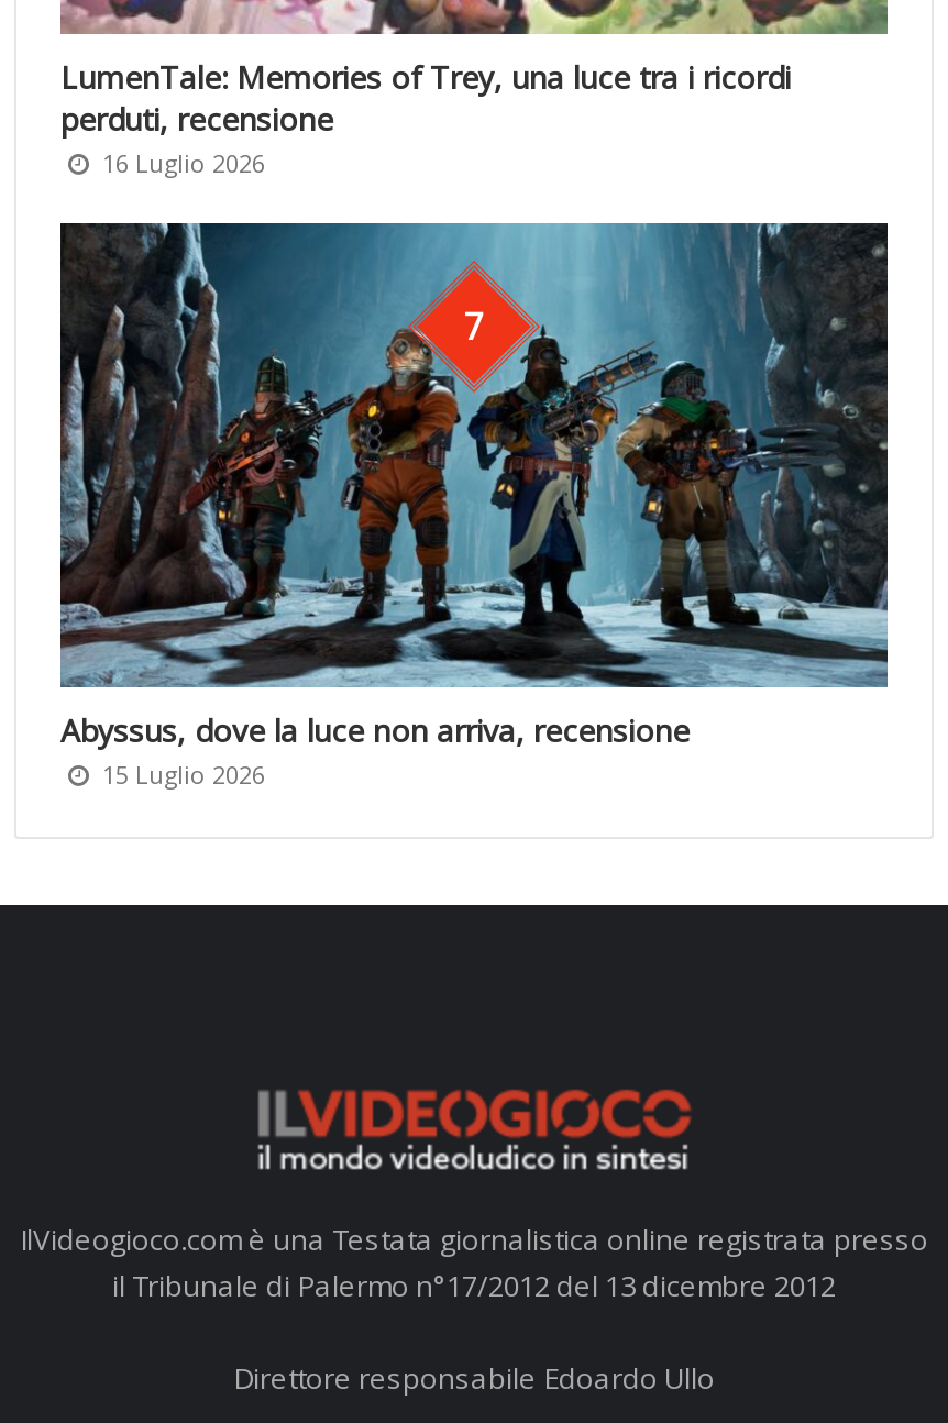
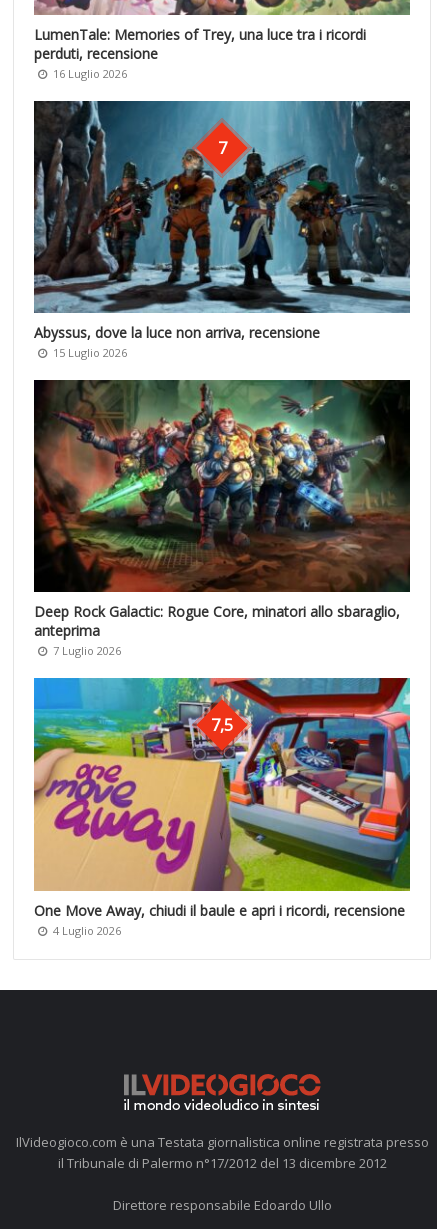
none -> [33,379,411,658] [image] | Deep Rock Galactic: Rogue Core, minatori allo sbaraglio, | anteprima | 7 Luglio 2026
none -> [33,677,411,892] [image] | 7,5
none -> [34,900,405,937] One Move Away, chiudi il baule e apri i ricordi, recensione | 4 Luglio 2026

